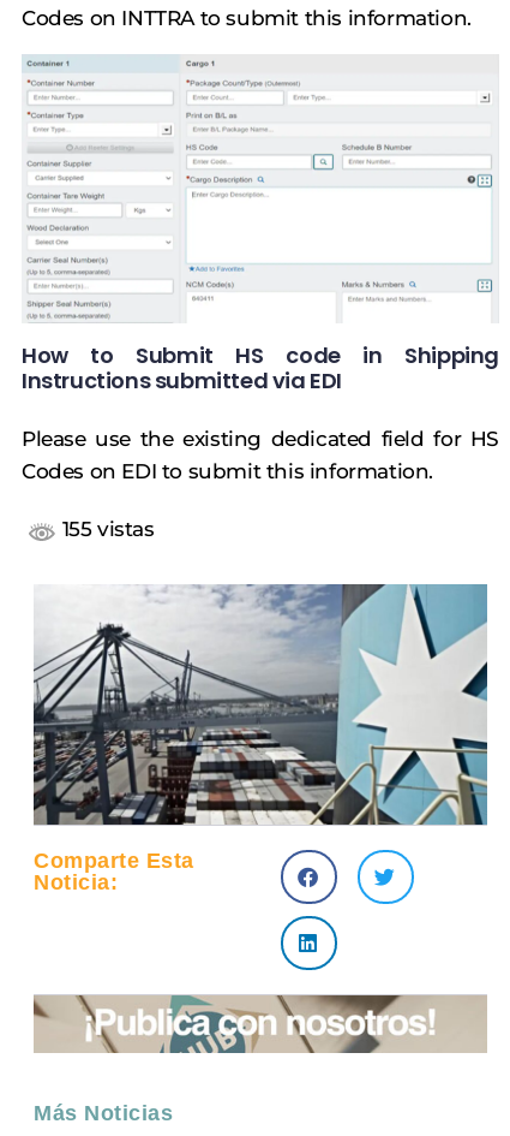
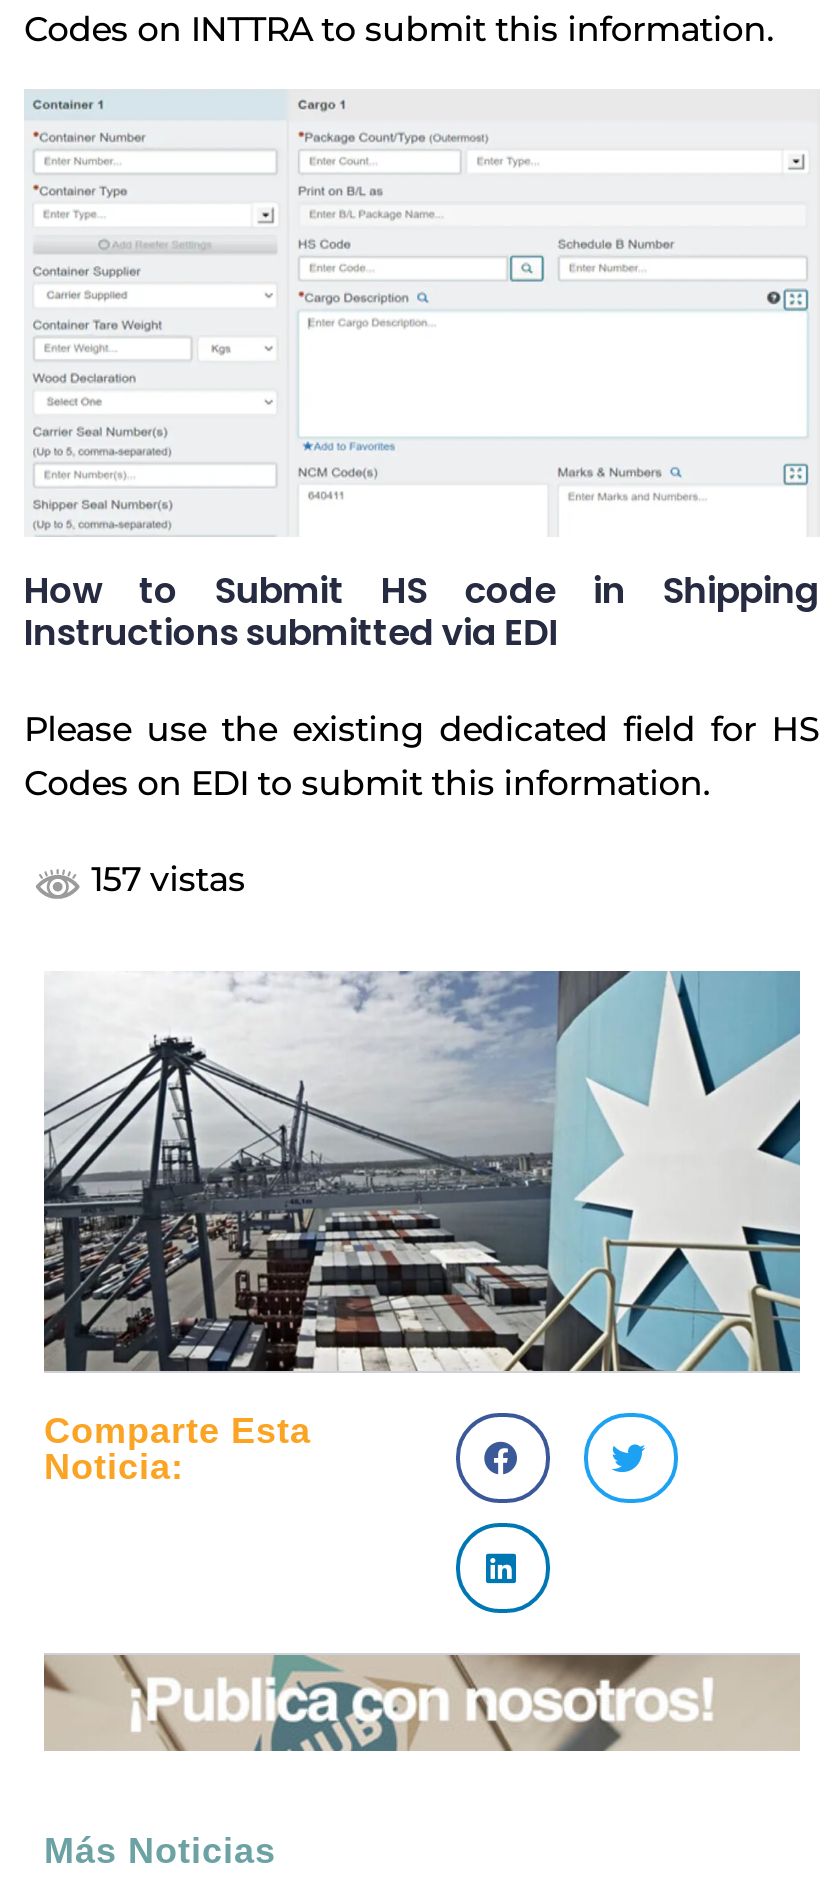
[56,517,154,541] 155 vistas -> [82,858,245,898] 157 vistas

